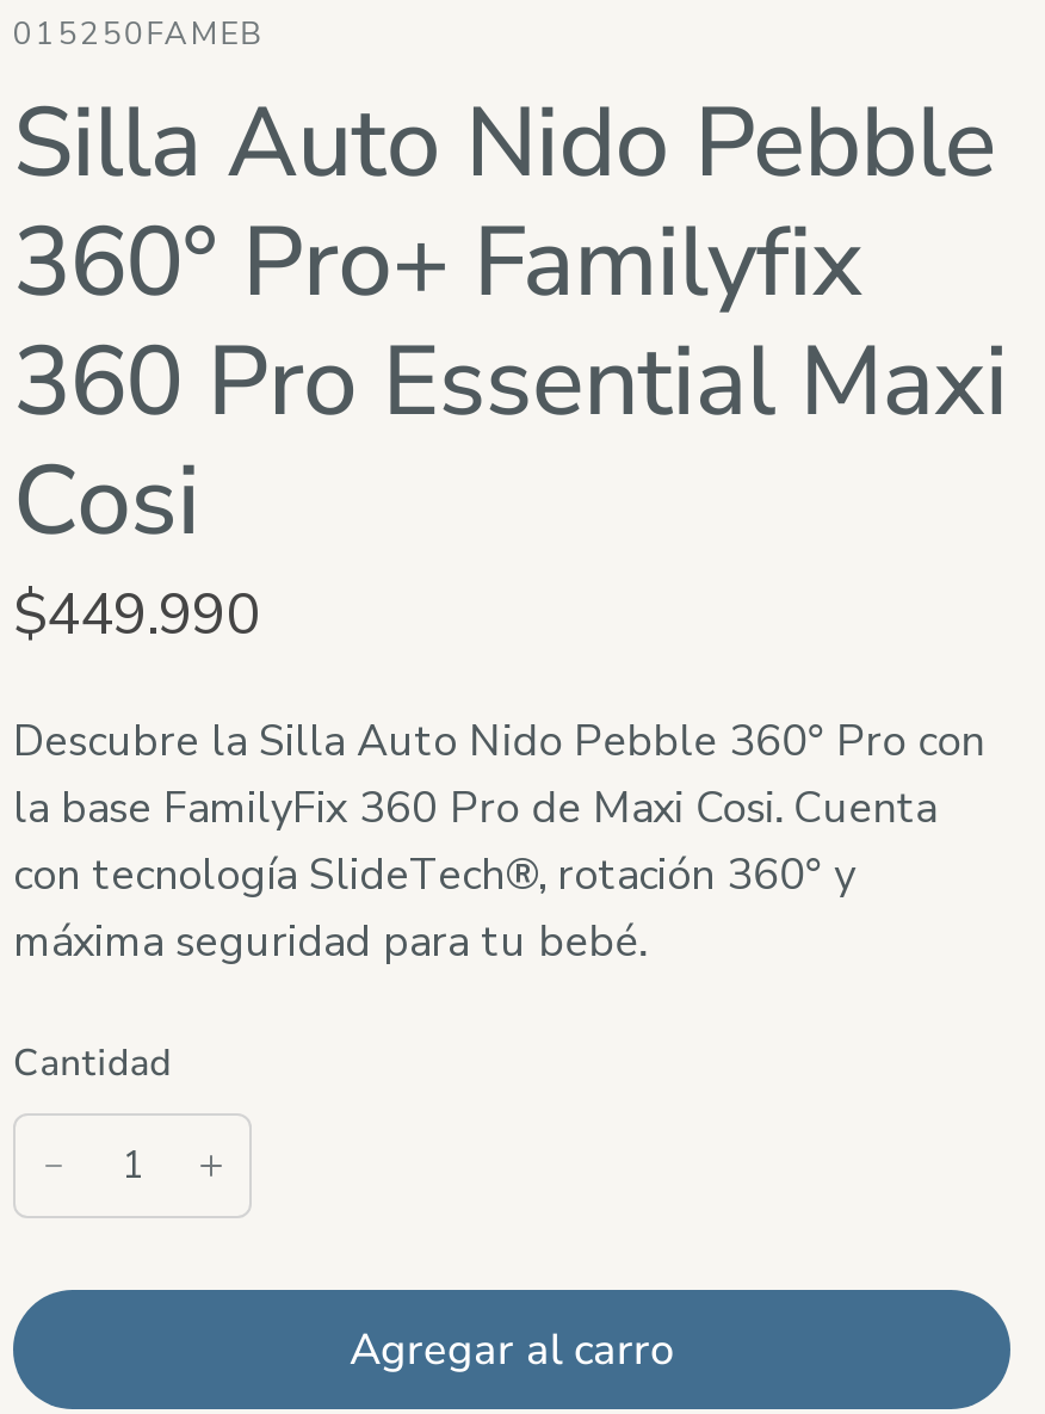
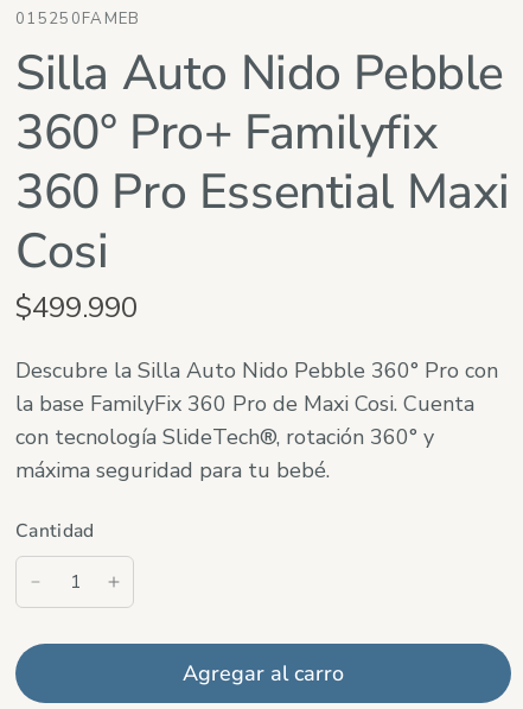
[13,575,259,652] $449.990 -> [15,288,138,326] $499.990

